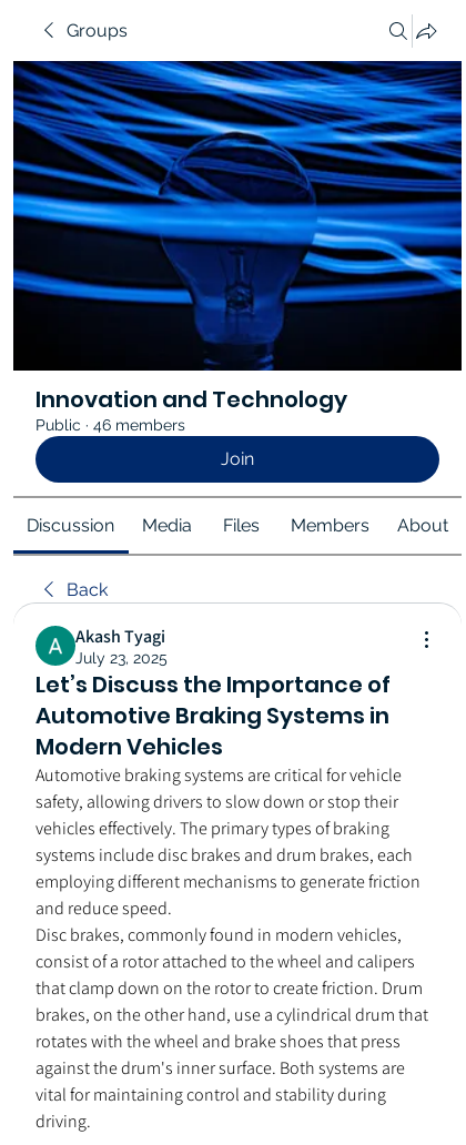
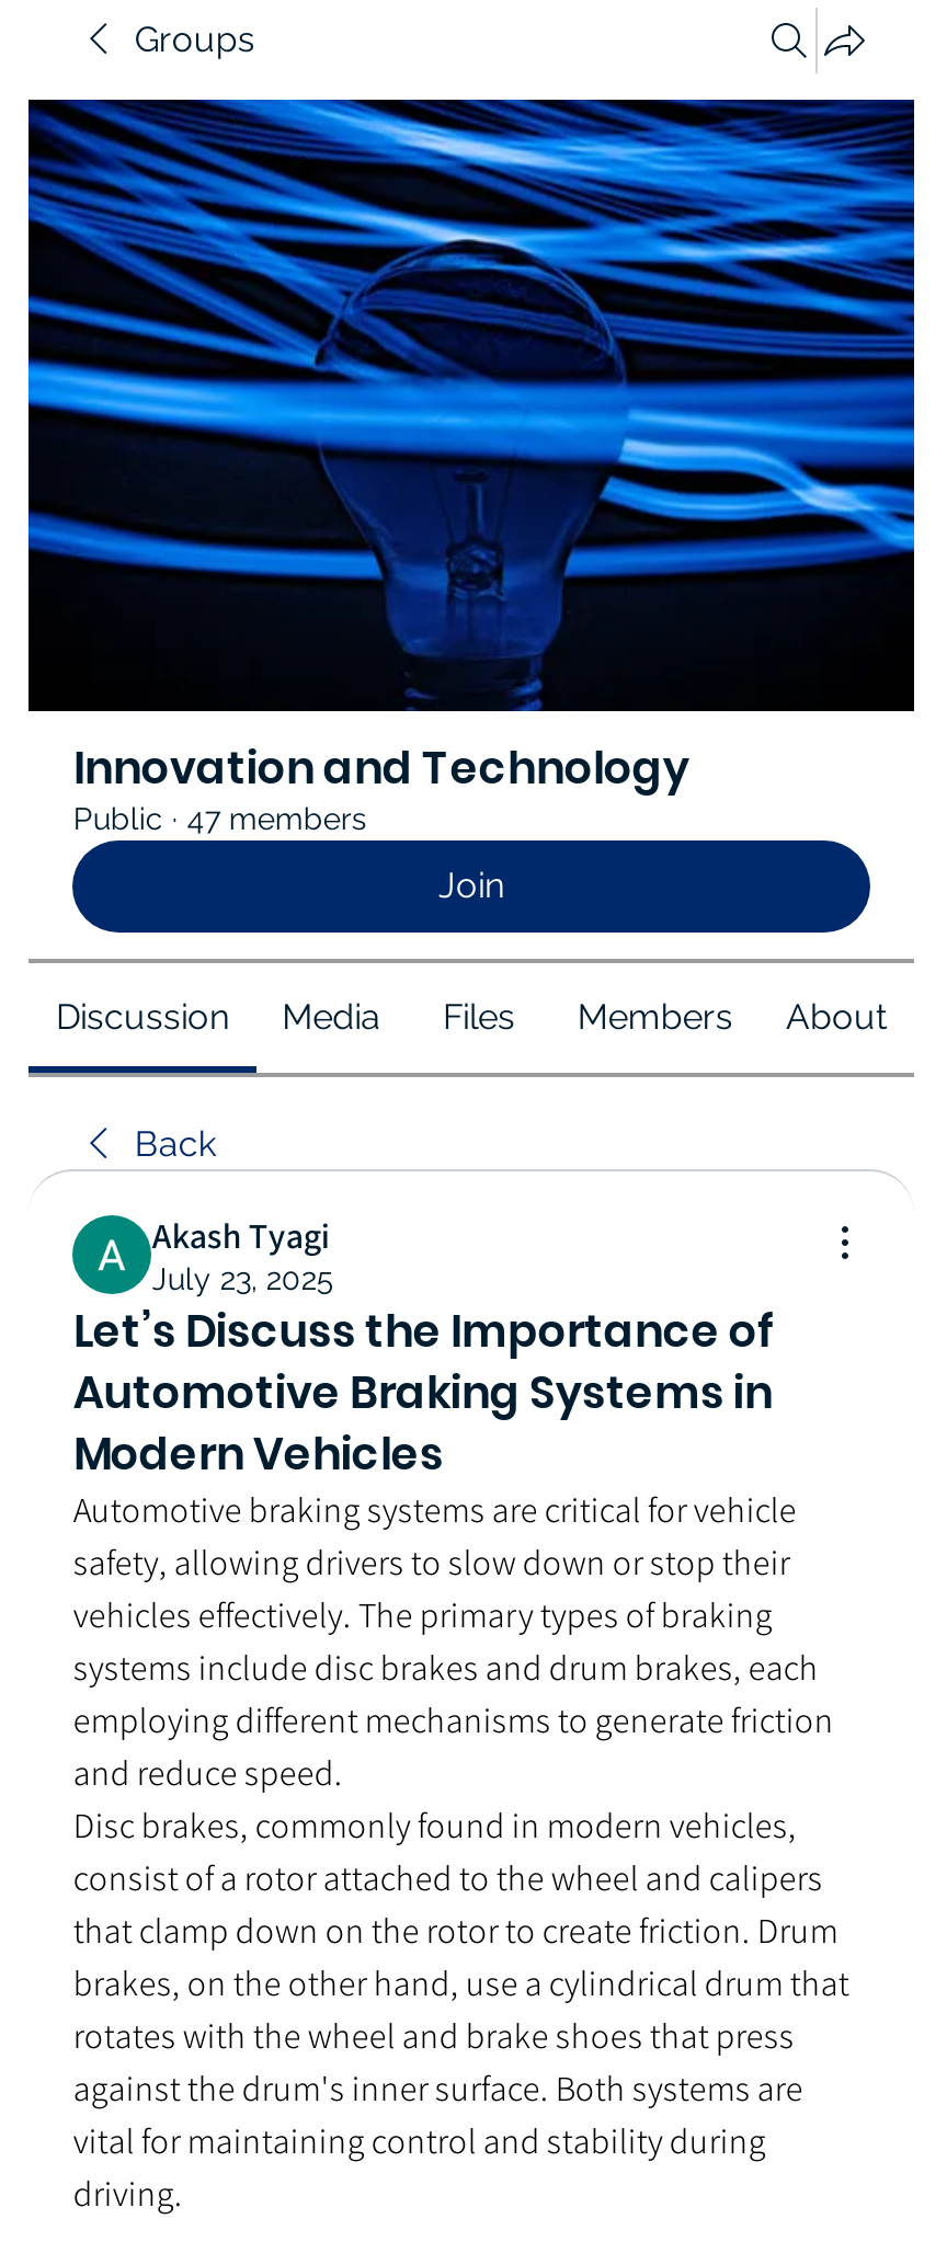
[36,416,186,434] Public · 46 members -> [73,801,367,836] Public · 47 members

